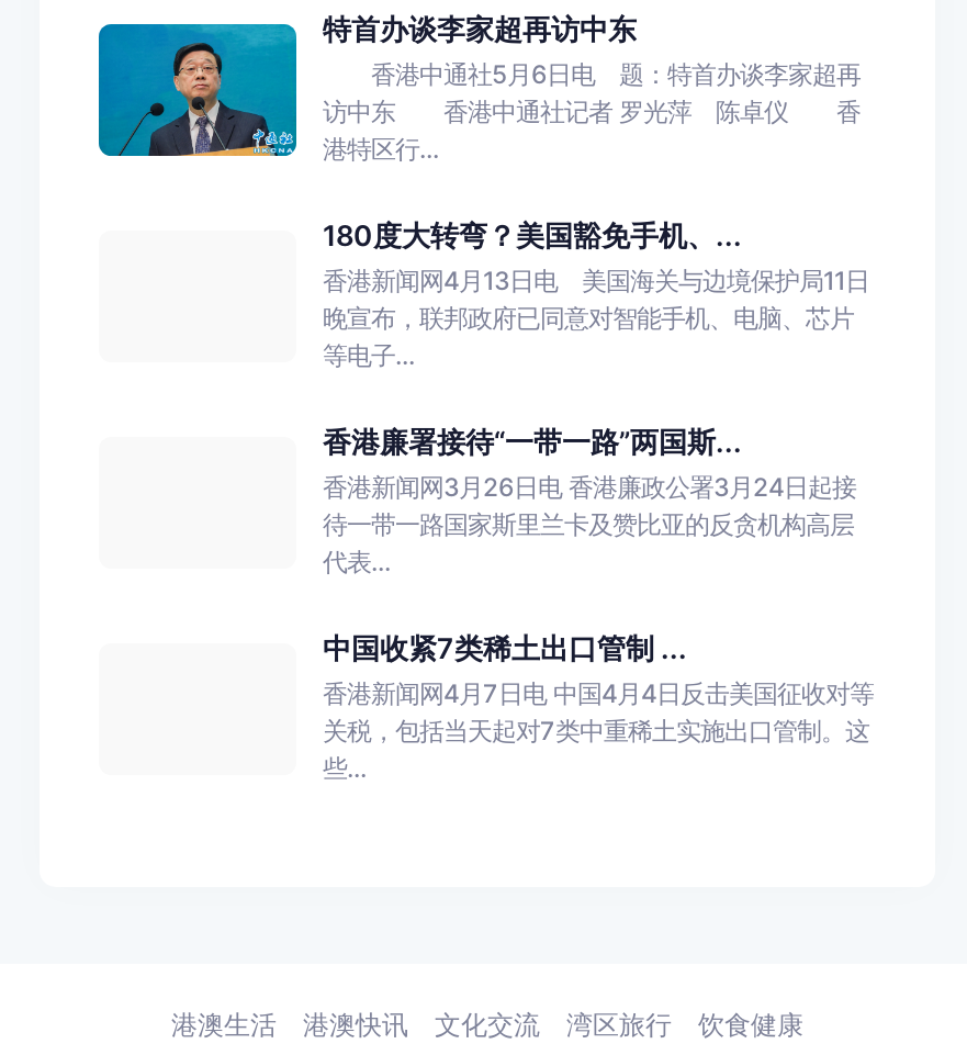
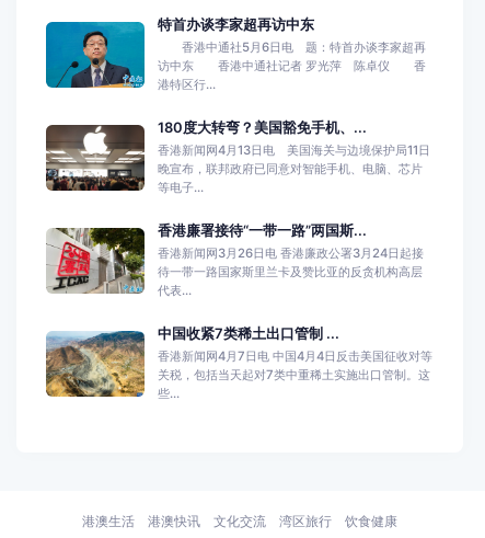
none -> [45,124,146,192] [image]
none -> [46,227,146,295] [image]
none -> [45,330,146,398] [image]

